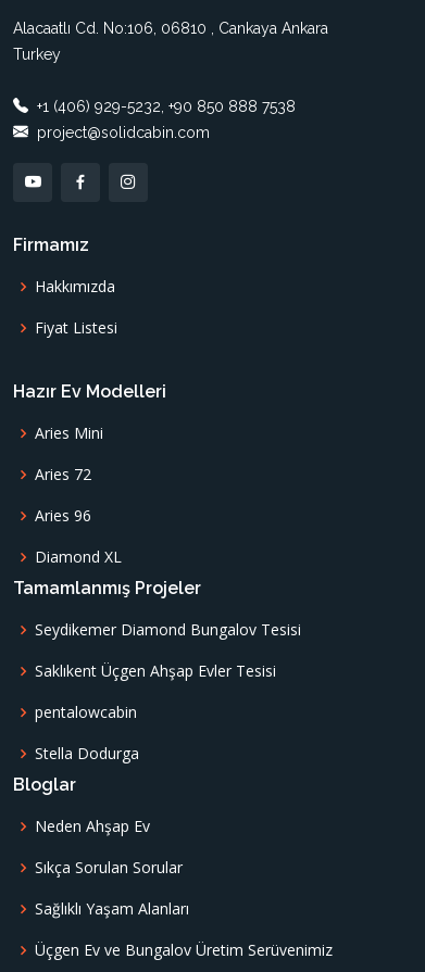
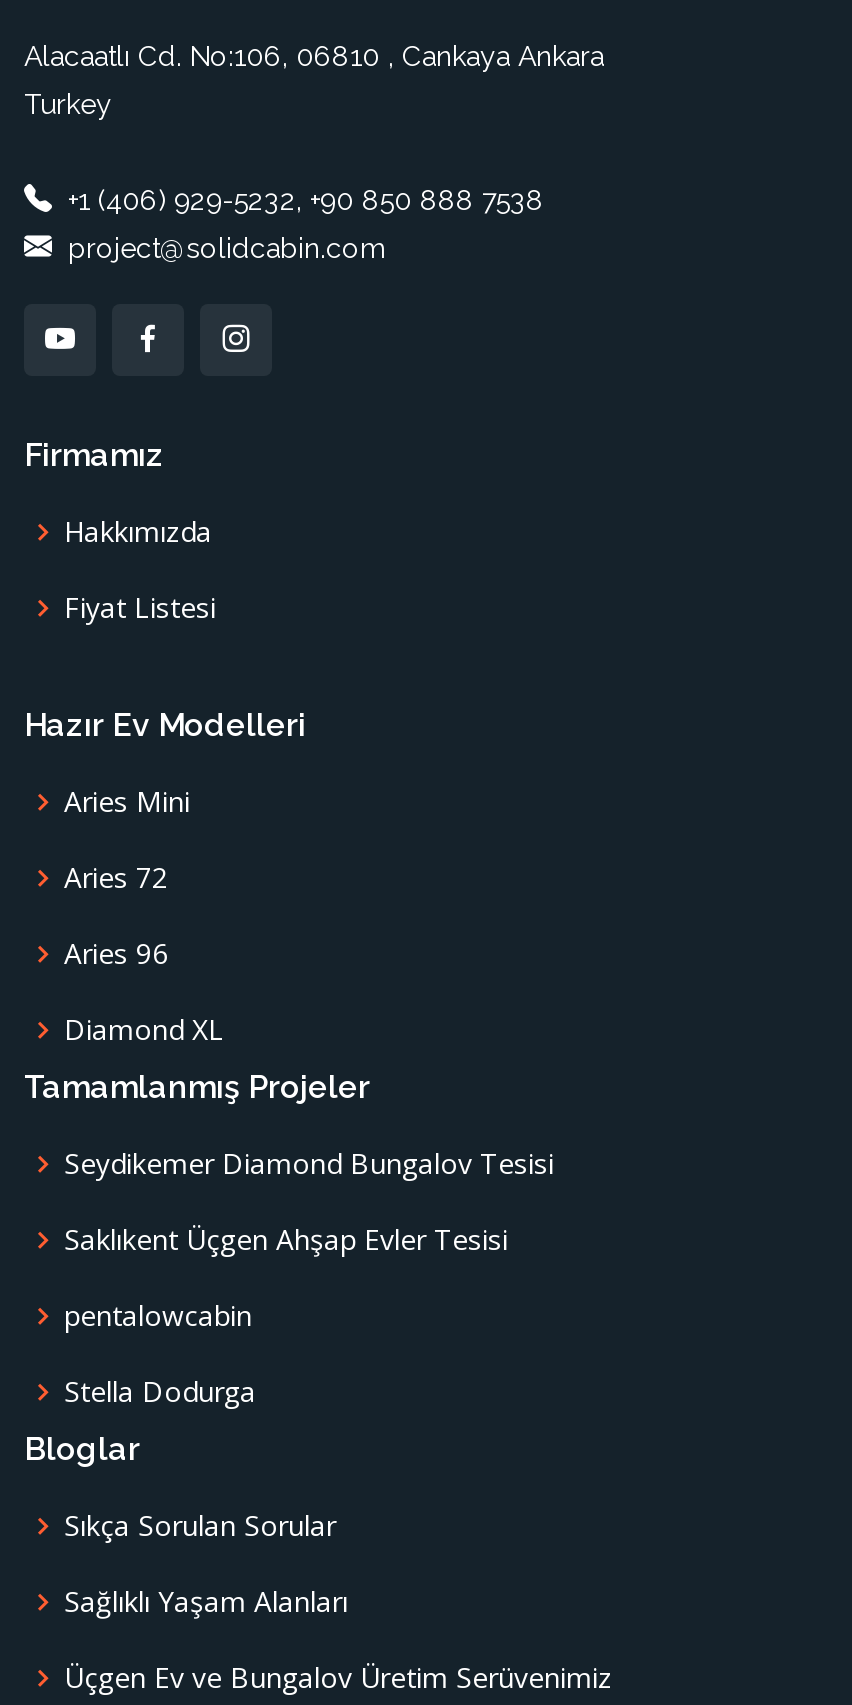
[35,815,150,836] Neden Ahşap Ev -> none

